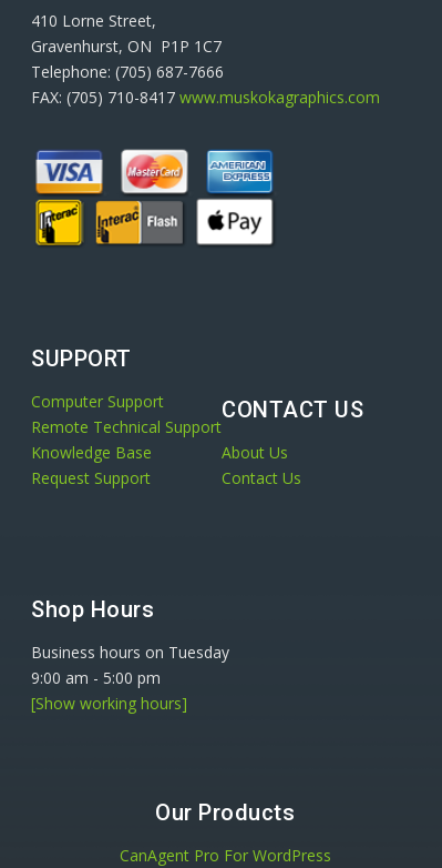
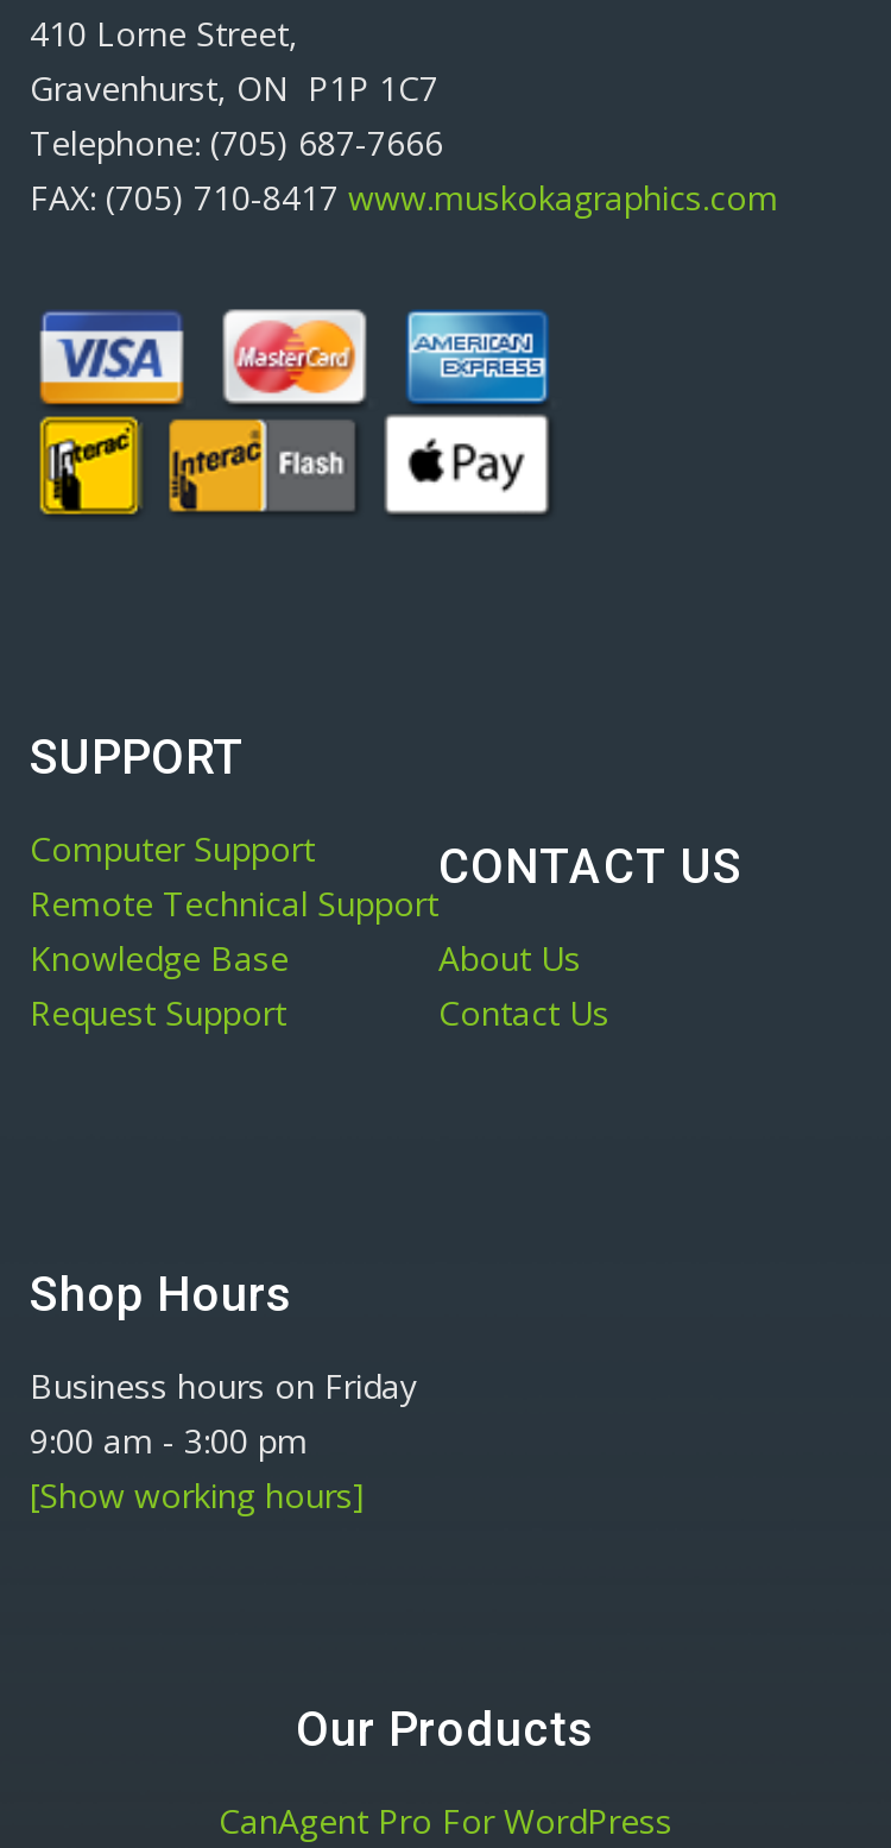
[31,642,229,663] Business hours on Tuesday -> [30,1363,417,1408] Business hours on Friday
[31,667,161,688] 9:00 am - 5:00 pm -> [30,1418,308,1463] 9:00 am - 3:00 pm

